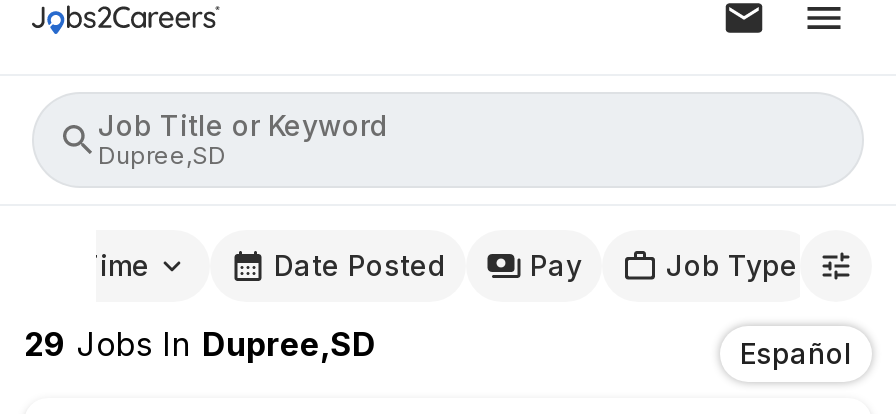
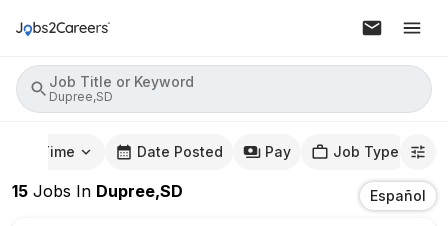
[24,324,376,364] 29 Jobs In Dupree,SD -> [12,181,183,201] 15 Jobs In Dupree,SD

